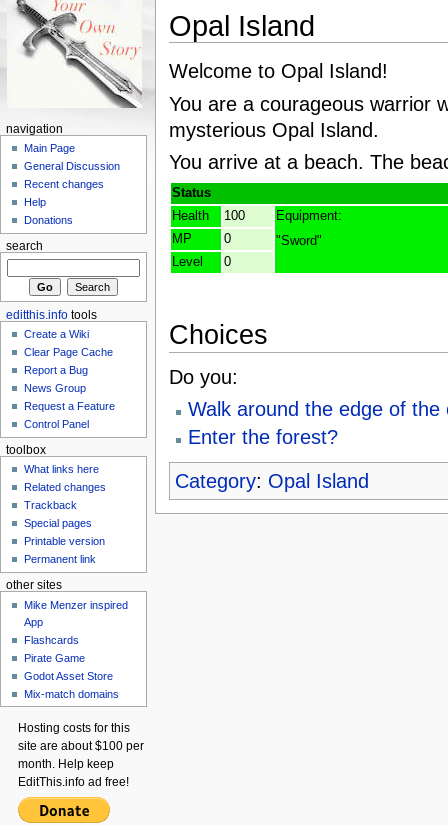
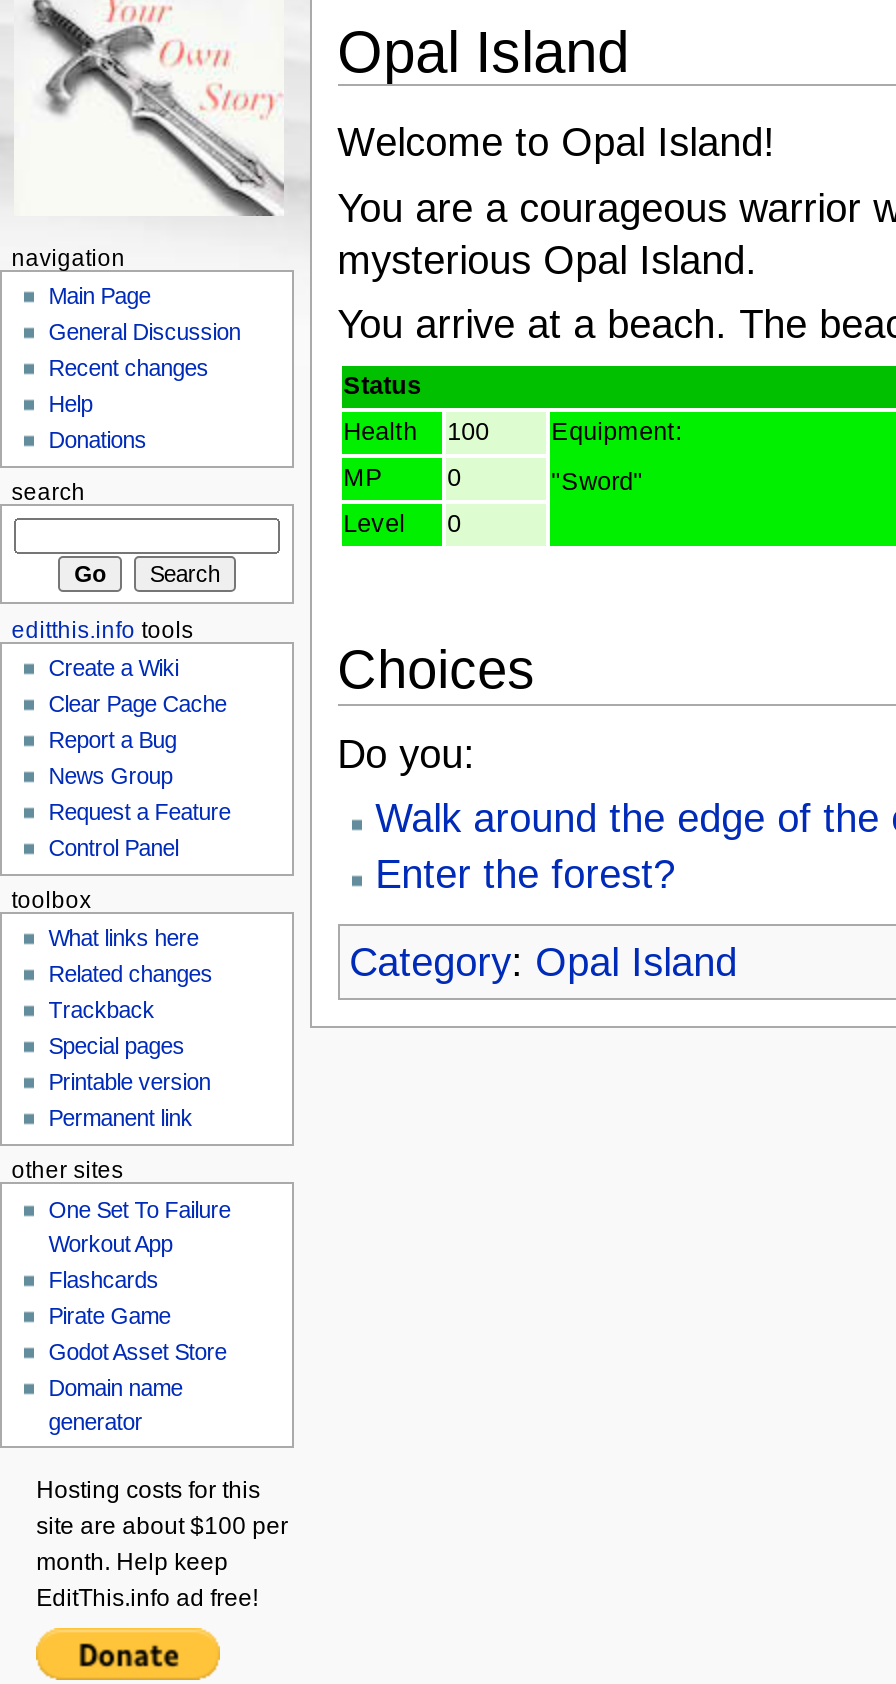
[24,599,128,628] Mike Menzer inspired | App -> [48,1198,230,1256] One Set To Failure | Workout App
[24,688,119,700] Mix-match domains -> [48,1376,182,1434] Domain name | generator

